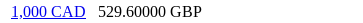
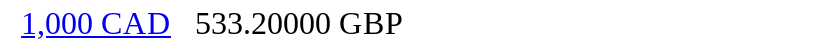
[11,3,202,20] 1,000 CAD 529.60000 GBP -> [21,6,403,40] 1,000 CAD 533.20000 GBP

